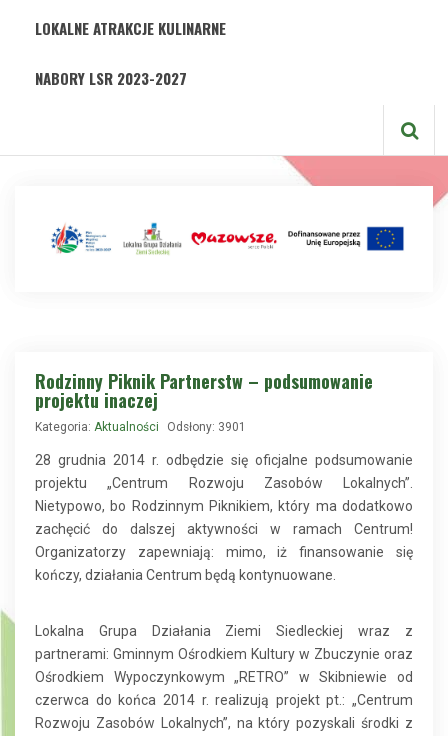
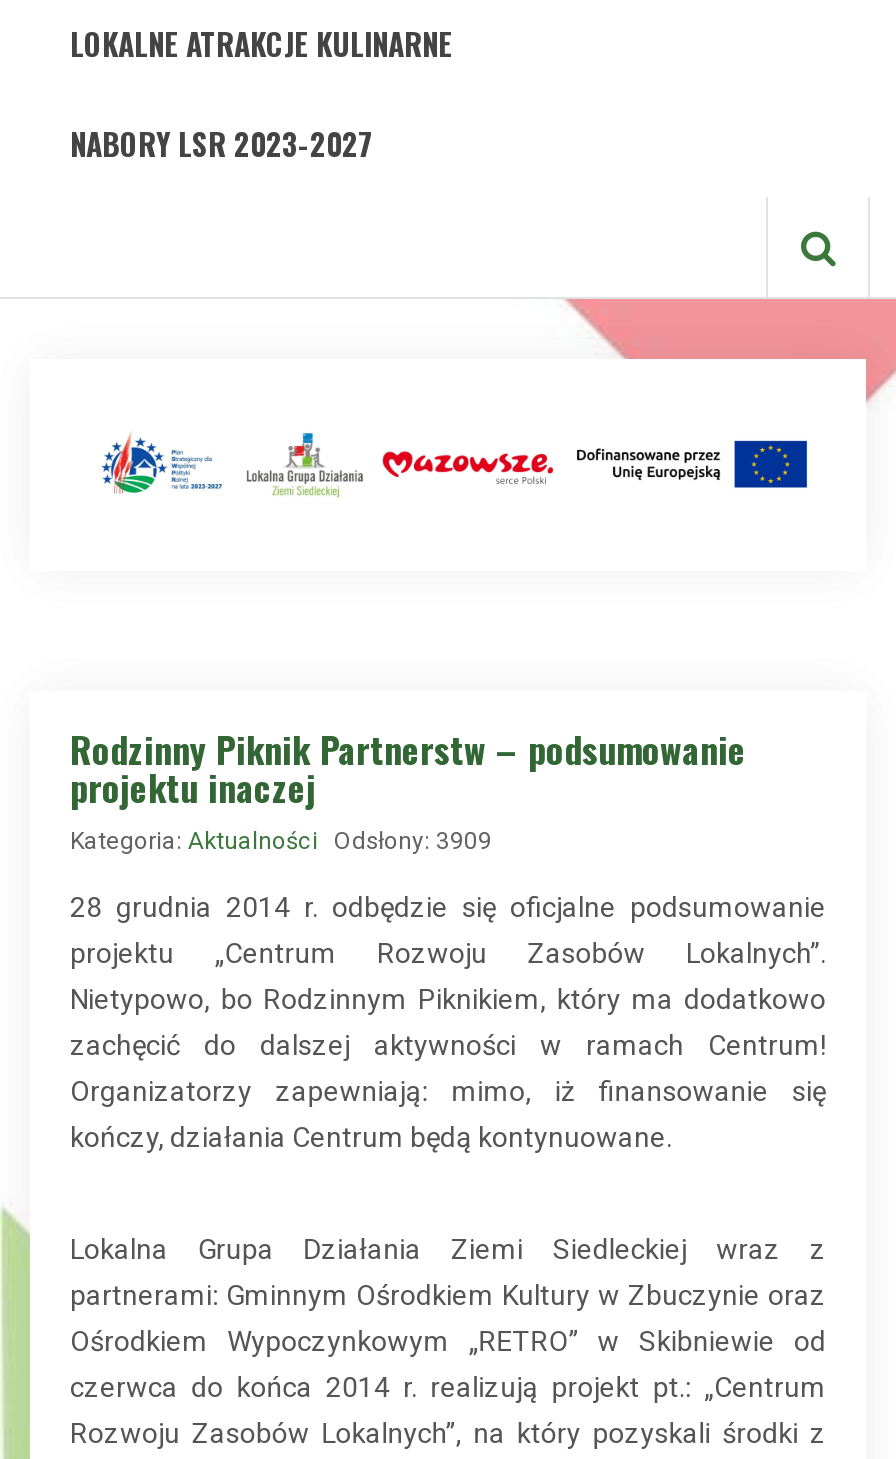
[35,420,246,434] Kategoria: Aktualności Odsłony: 3901 -> [70,828,492,856] Kategoria: Aktualności Odsłony: 3909

